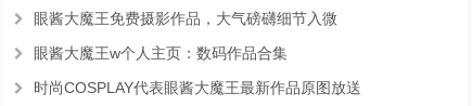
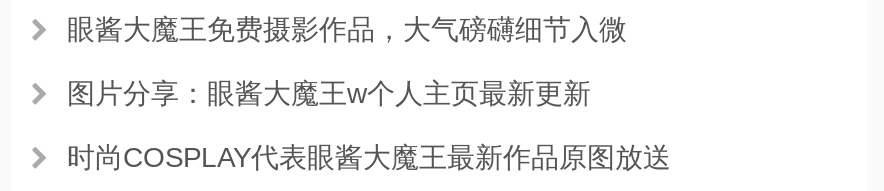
[34,44,288,61] 眼酱大魔王w个人主页：数码作品合集 -> [67,77,591,109] 图片分享：眼酱大魔王w个人主页最新更新

